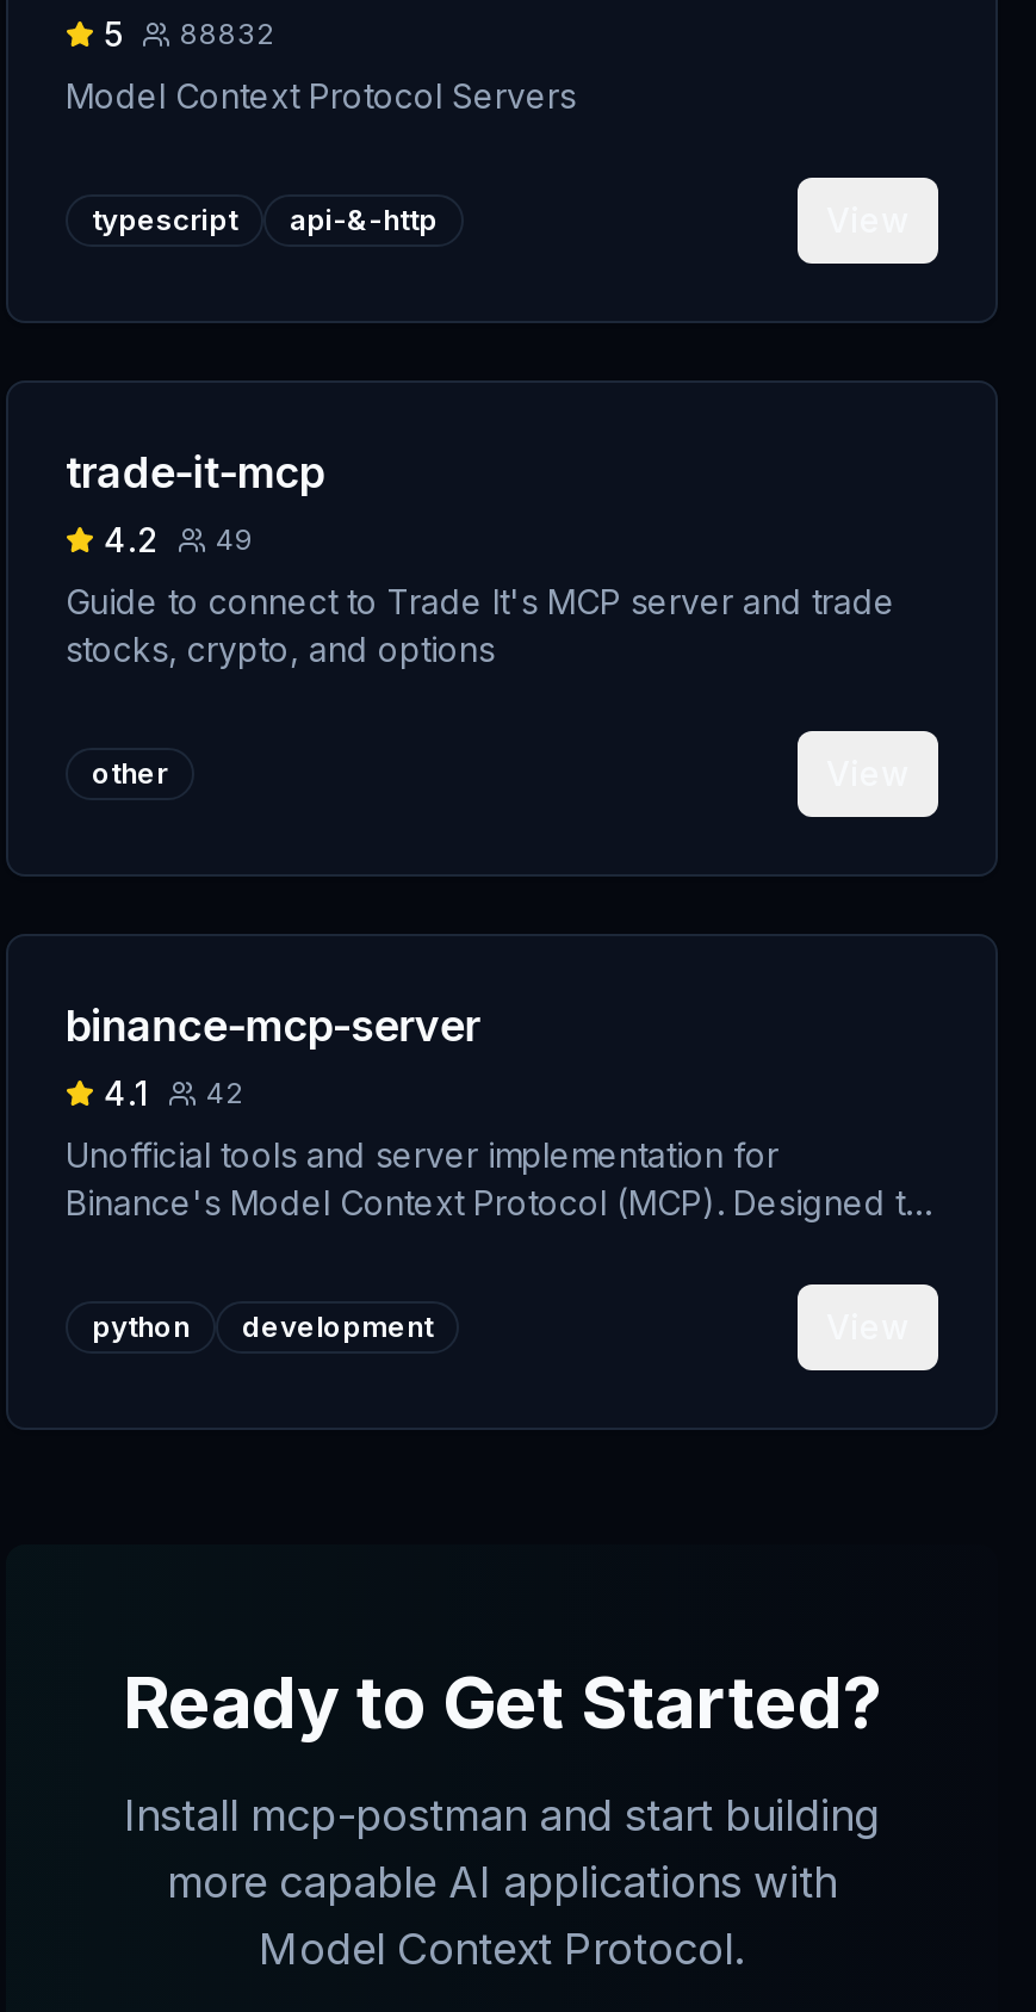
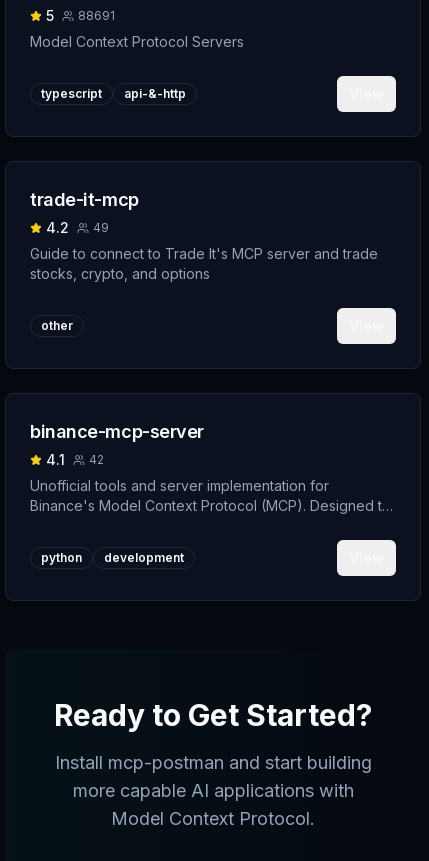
[104,13,273,54] 5 88832 -> [46,7,115,24] 5 88691

